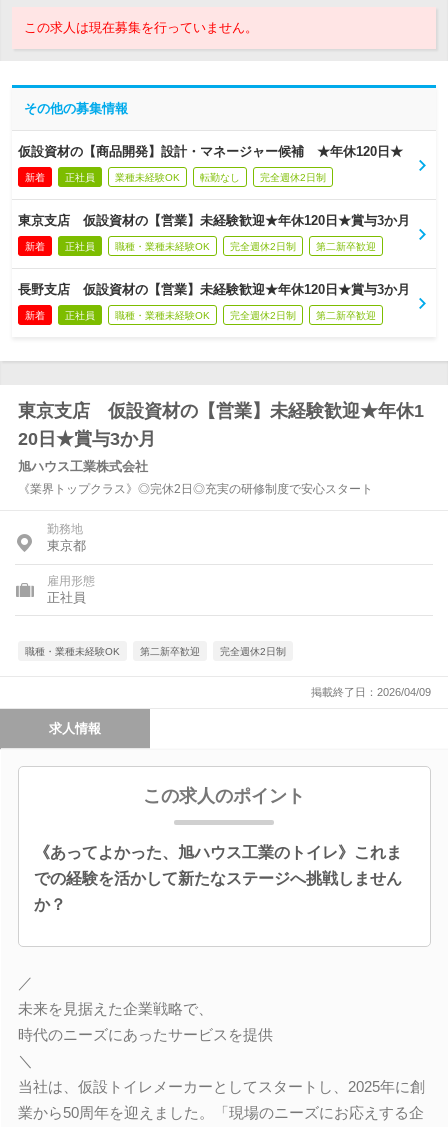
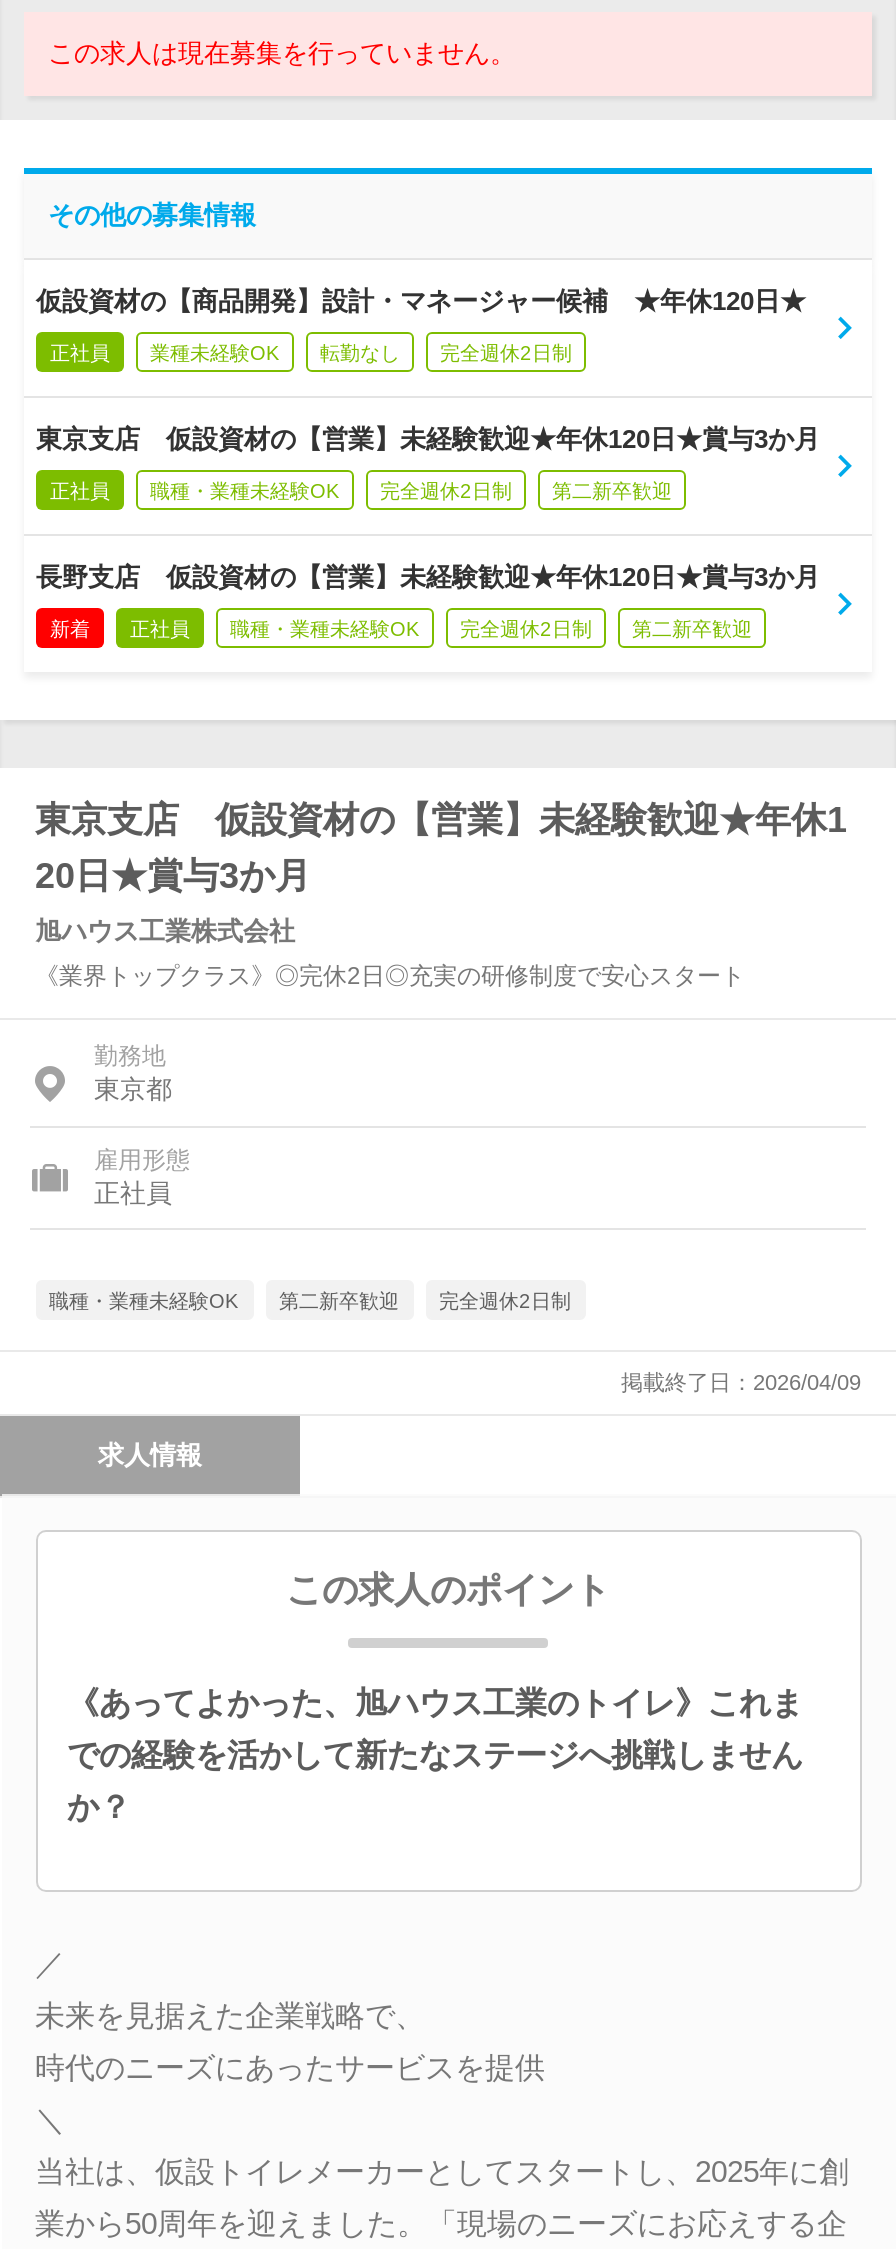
[25,172,45,183] 新着 -> none
[25,241,45,252] 新着 -> none

